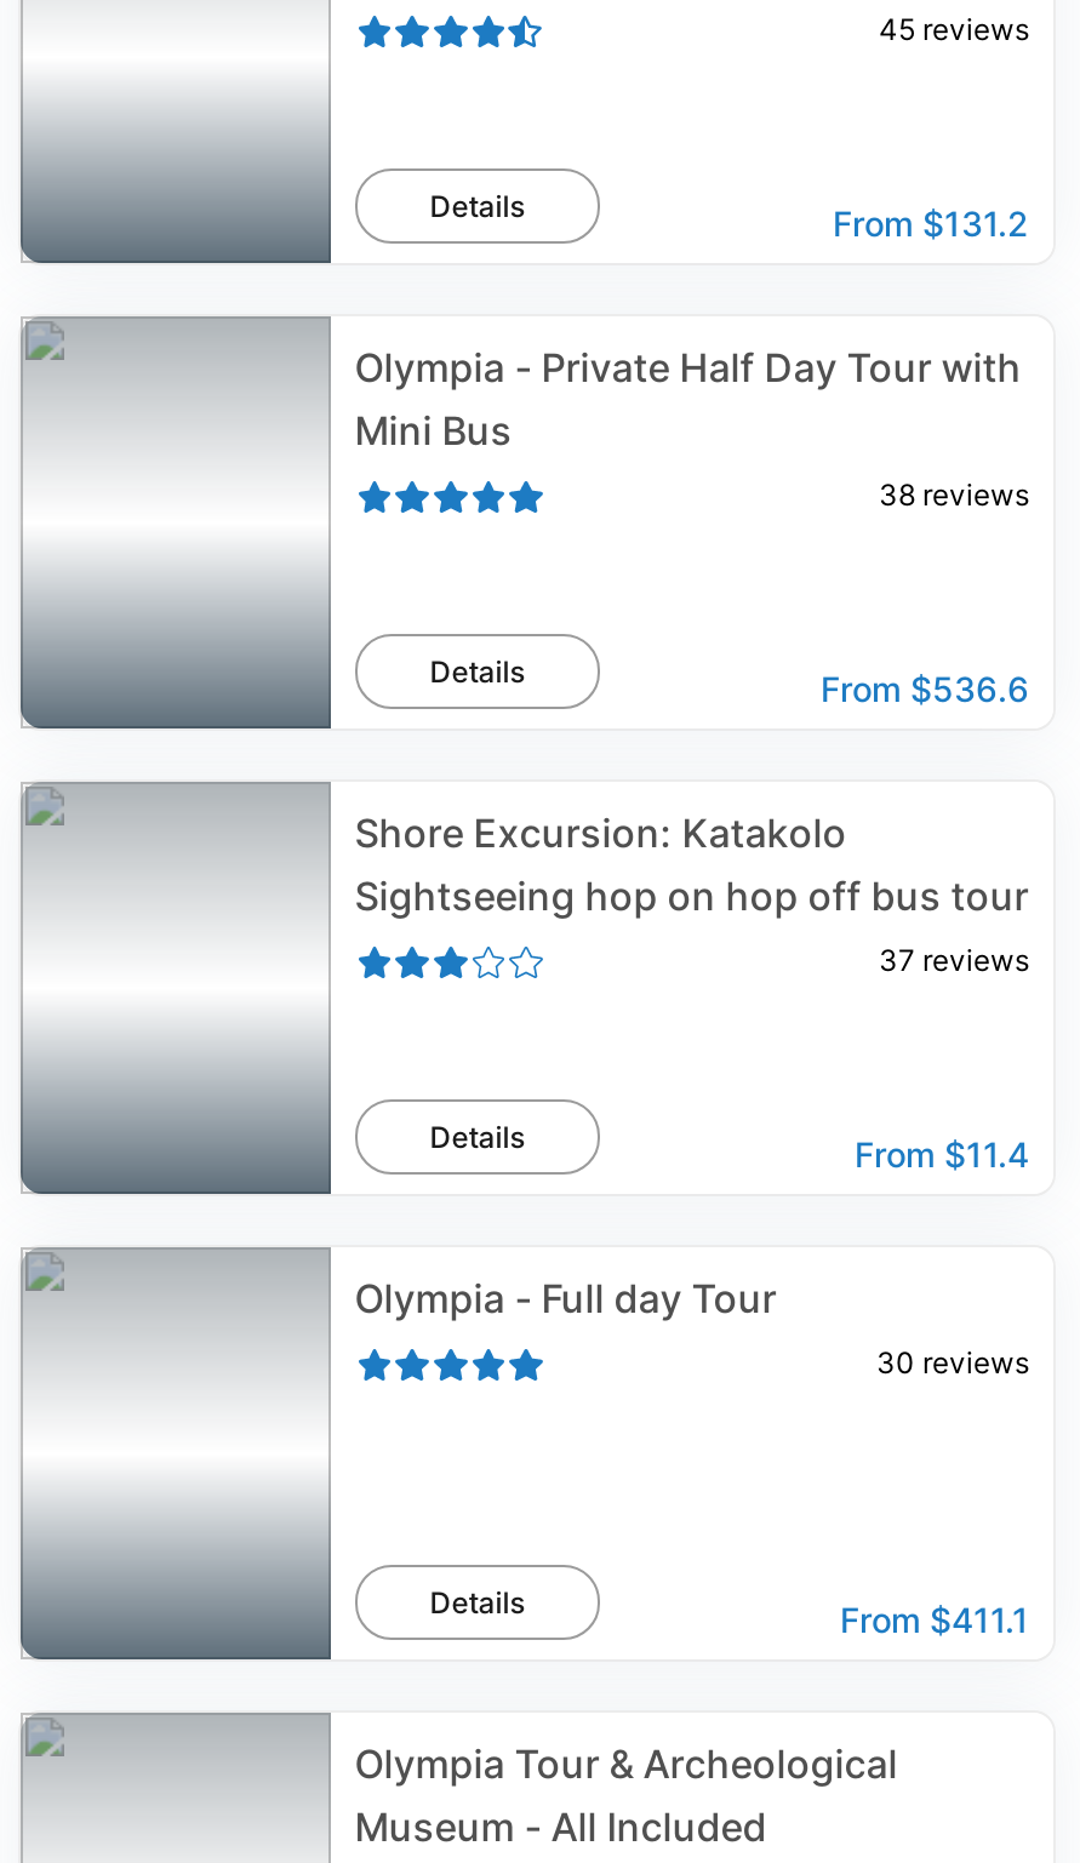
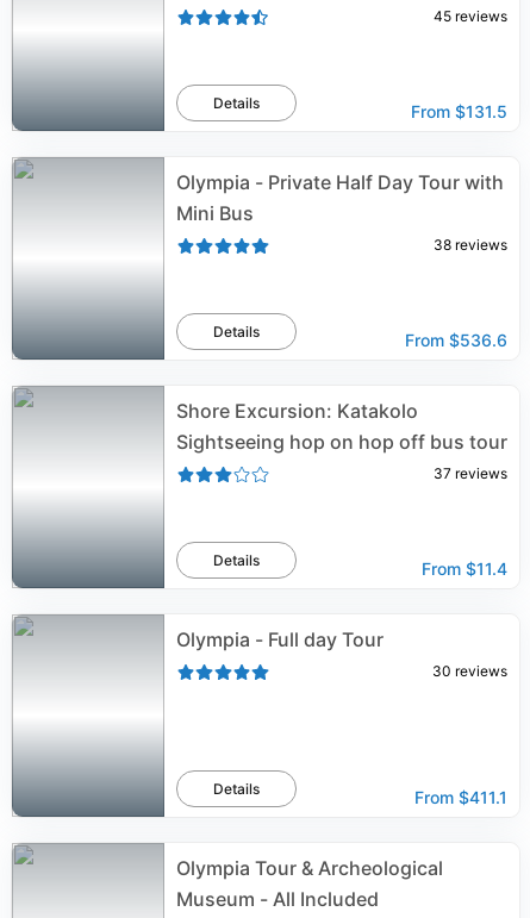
[833,202,1029,244] From $131.2 -> [411,101,507,121] From $131.5

